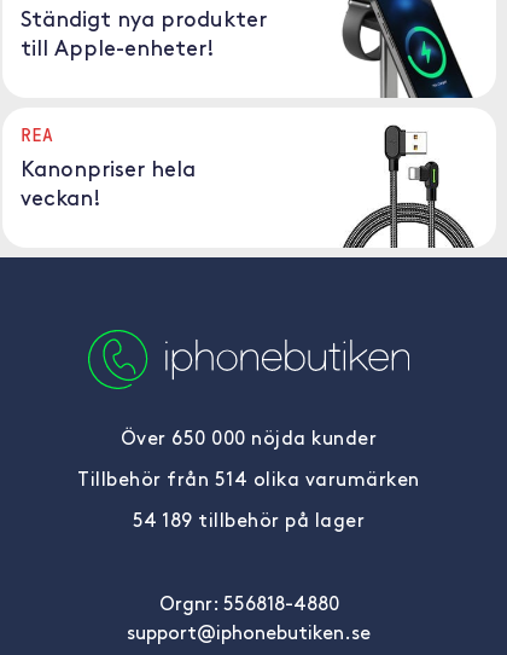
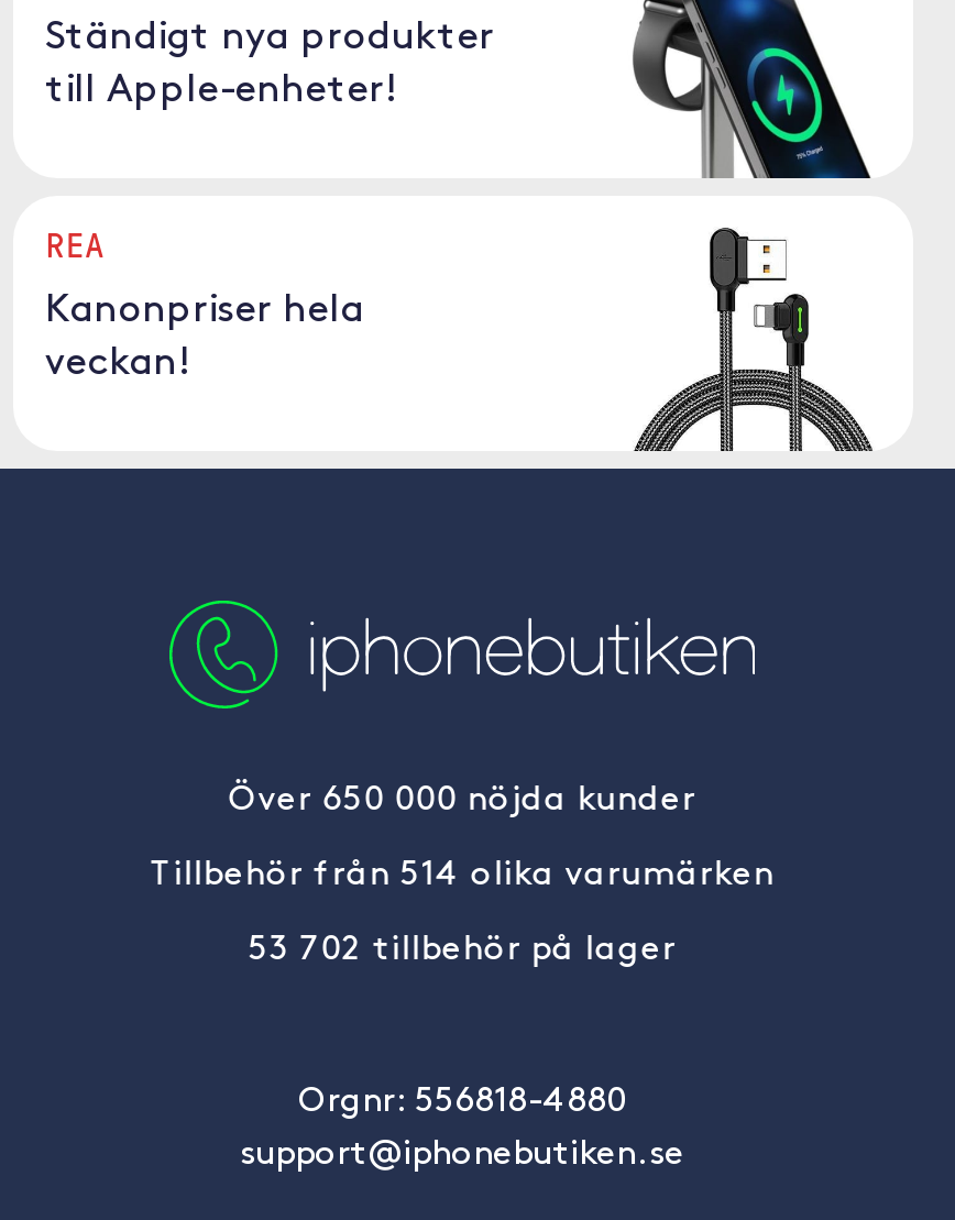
[133,512,365,532] 54 189 tillbehör på lager -> [248,933,676,968] 53 702 tillbehör på lager

